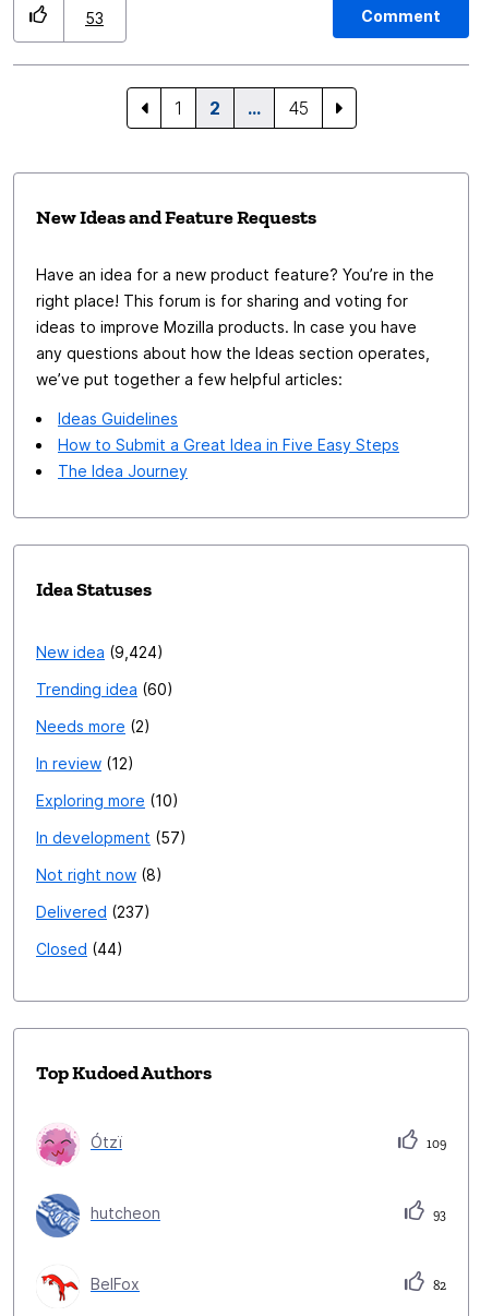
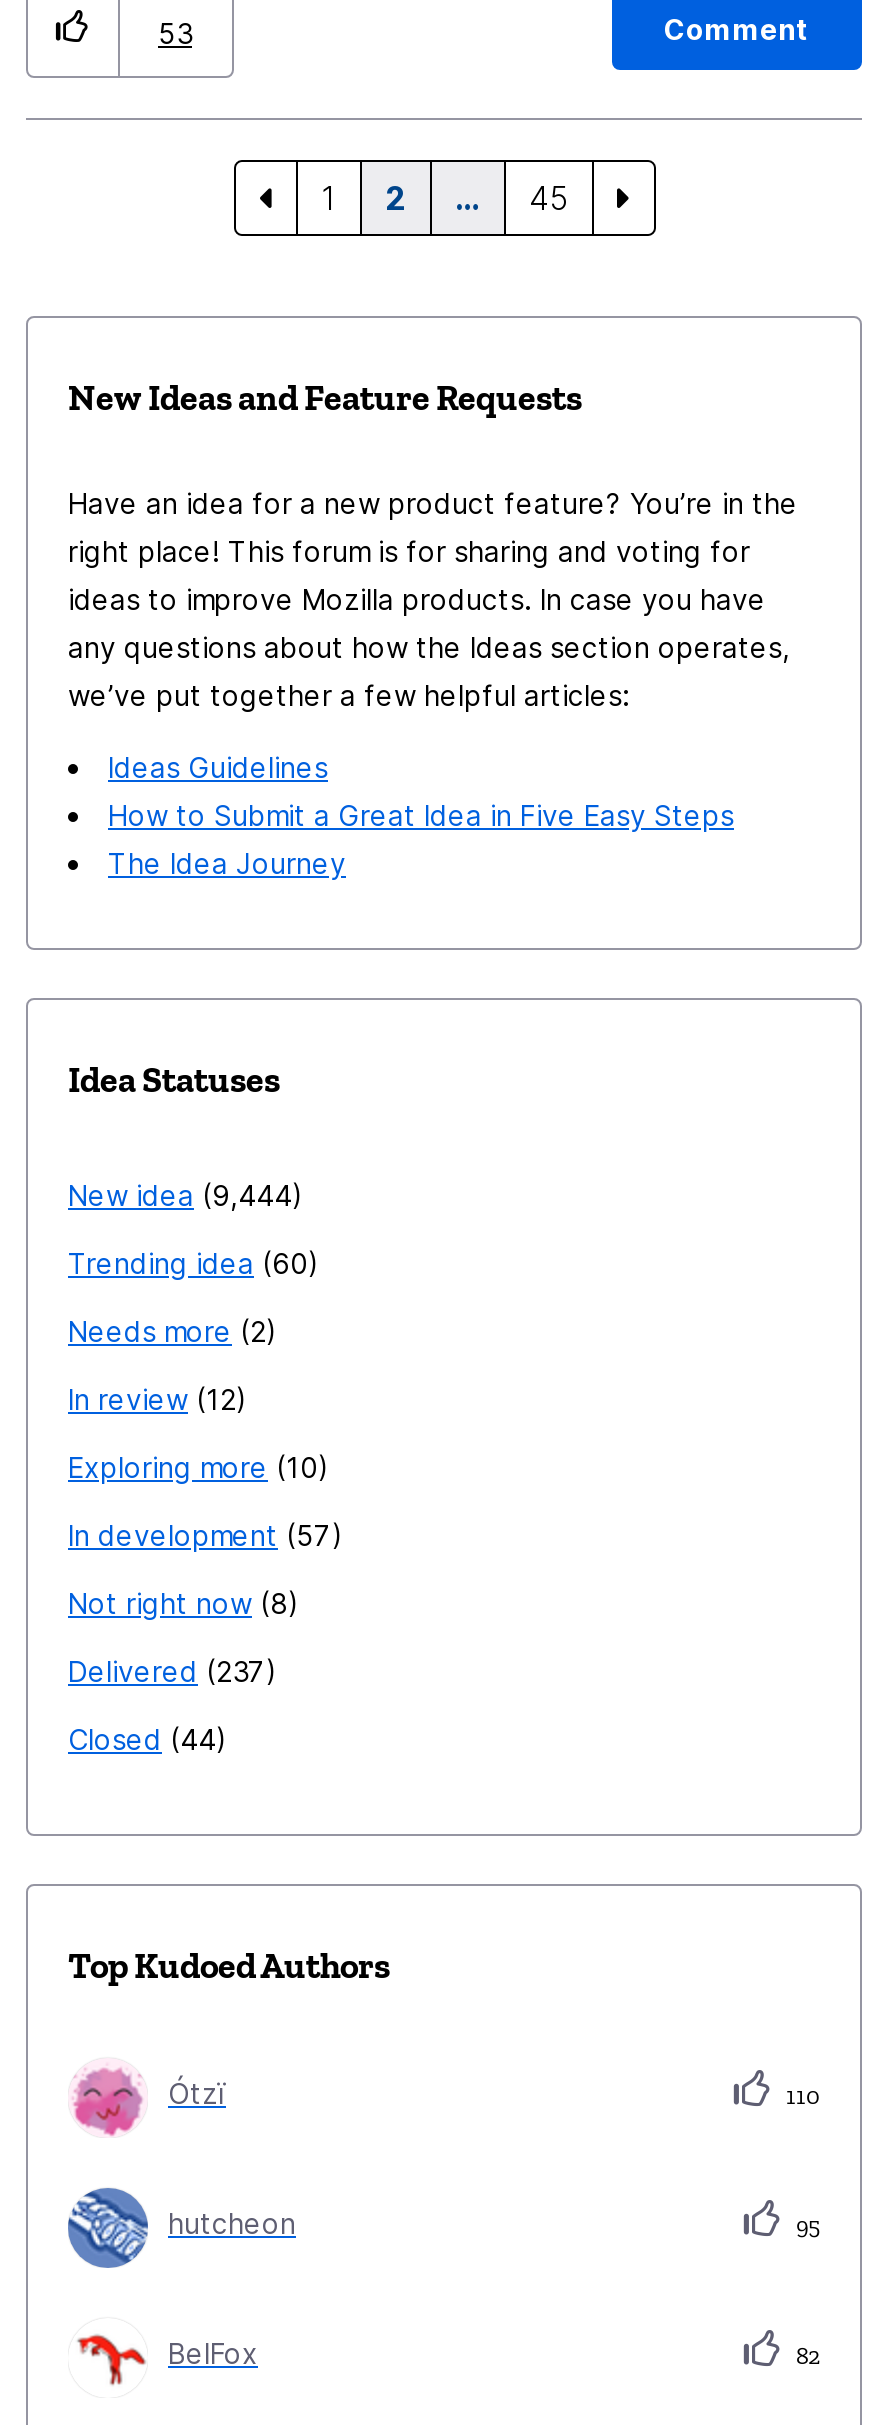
[36,643,157,661] New idea 9,424 -> [68,1178,292,1212] New idea 9,444
[423,1136,446,1151] 109 -> [780,2082,820,2110] 110
[430,1207,446,1222] 93 -> [790,2212,820,2240] 95

